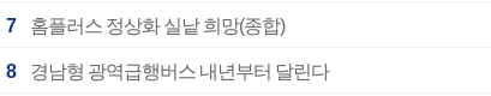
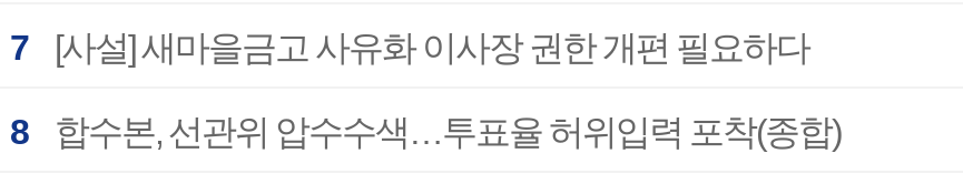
[30,16,285,36] 홈플러스 정상화 실낱 희망(종합) -> [55,29,809,67] [사설] 새마을금고 사유화 이사장 권한 개편 필요하다
[30,61,329,82] 경남형 광역급행버스 내년부터 달린다 -> [55,113,841,151] 합수본, 선관위 압수수색…투표율 허위입력 포착(종합)

